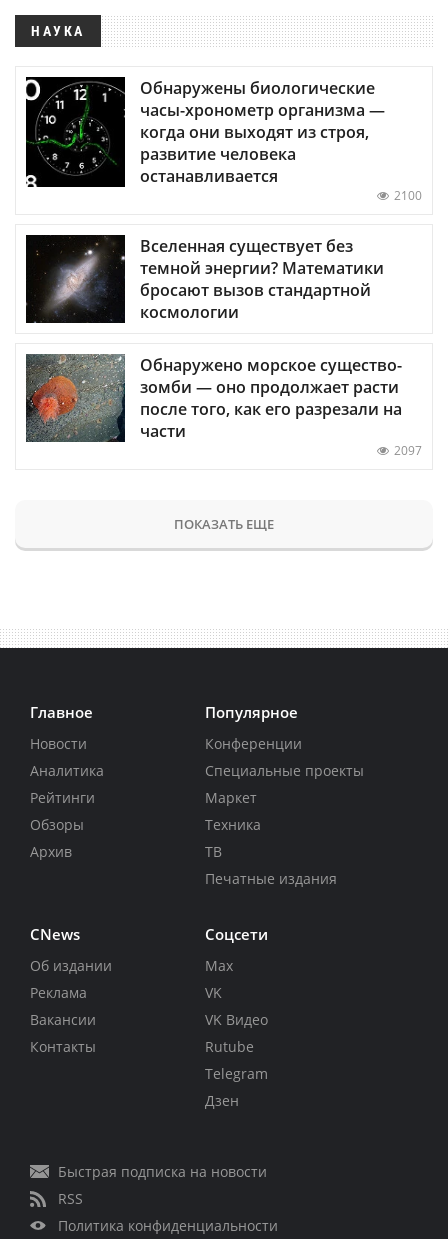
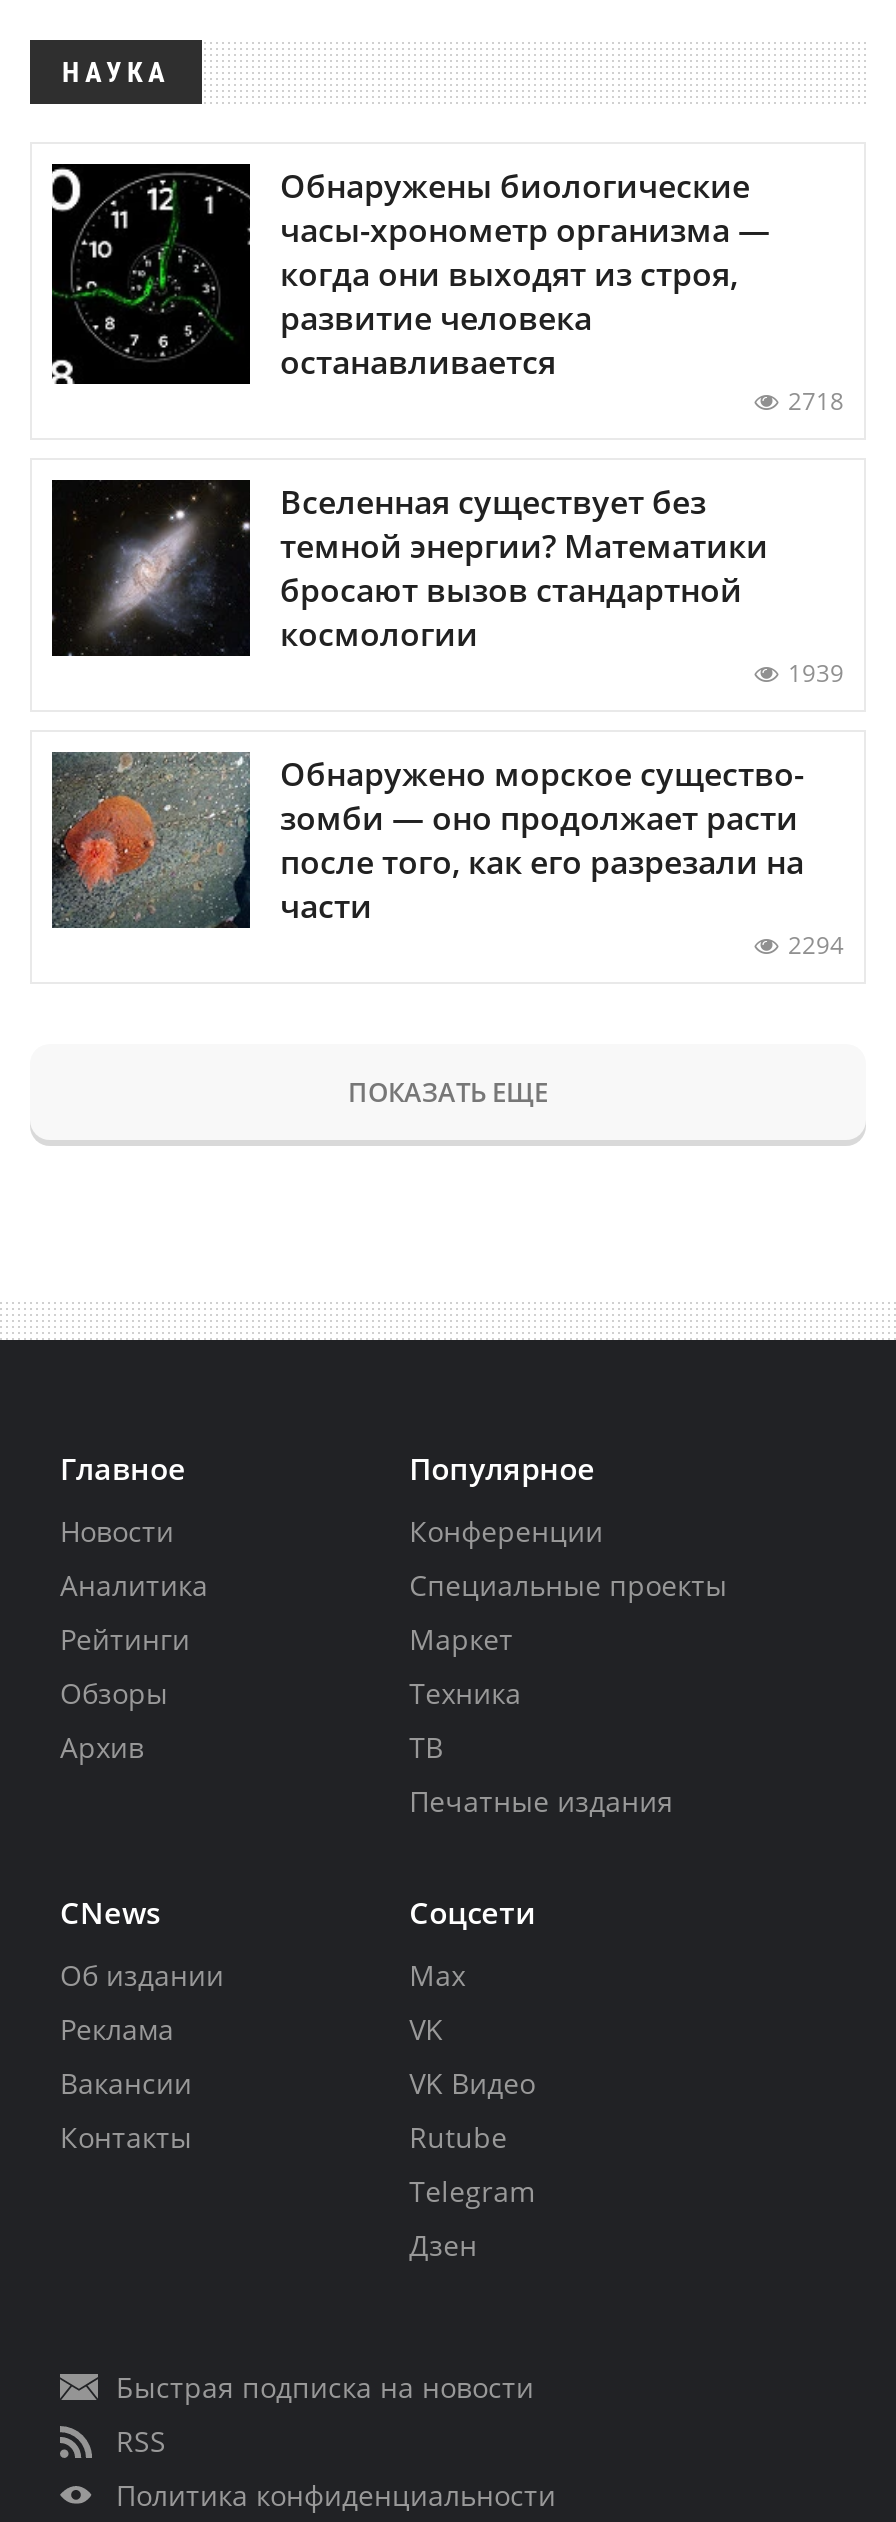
[394,187,422,204] 2100 -> [788,383,844,417] 2718
none -> [788,656,844,690] 1939
[394,442,422,459] 2097 -> [788,928,844,962] 2294

